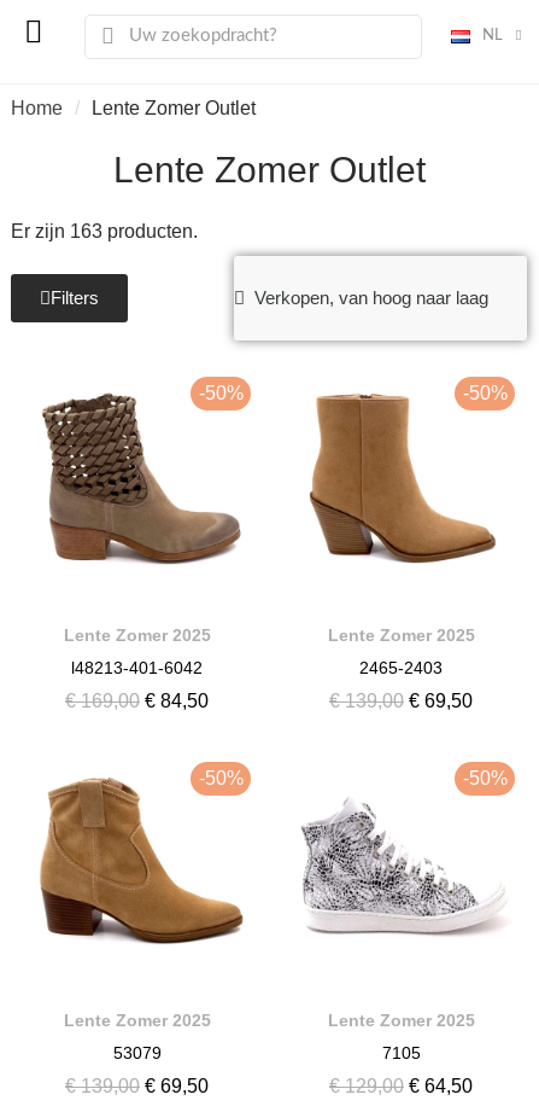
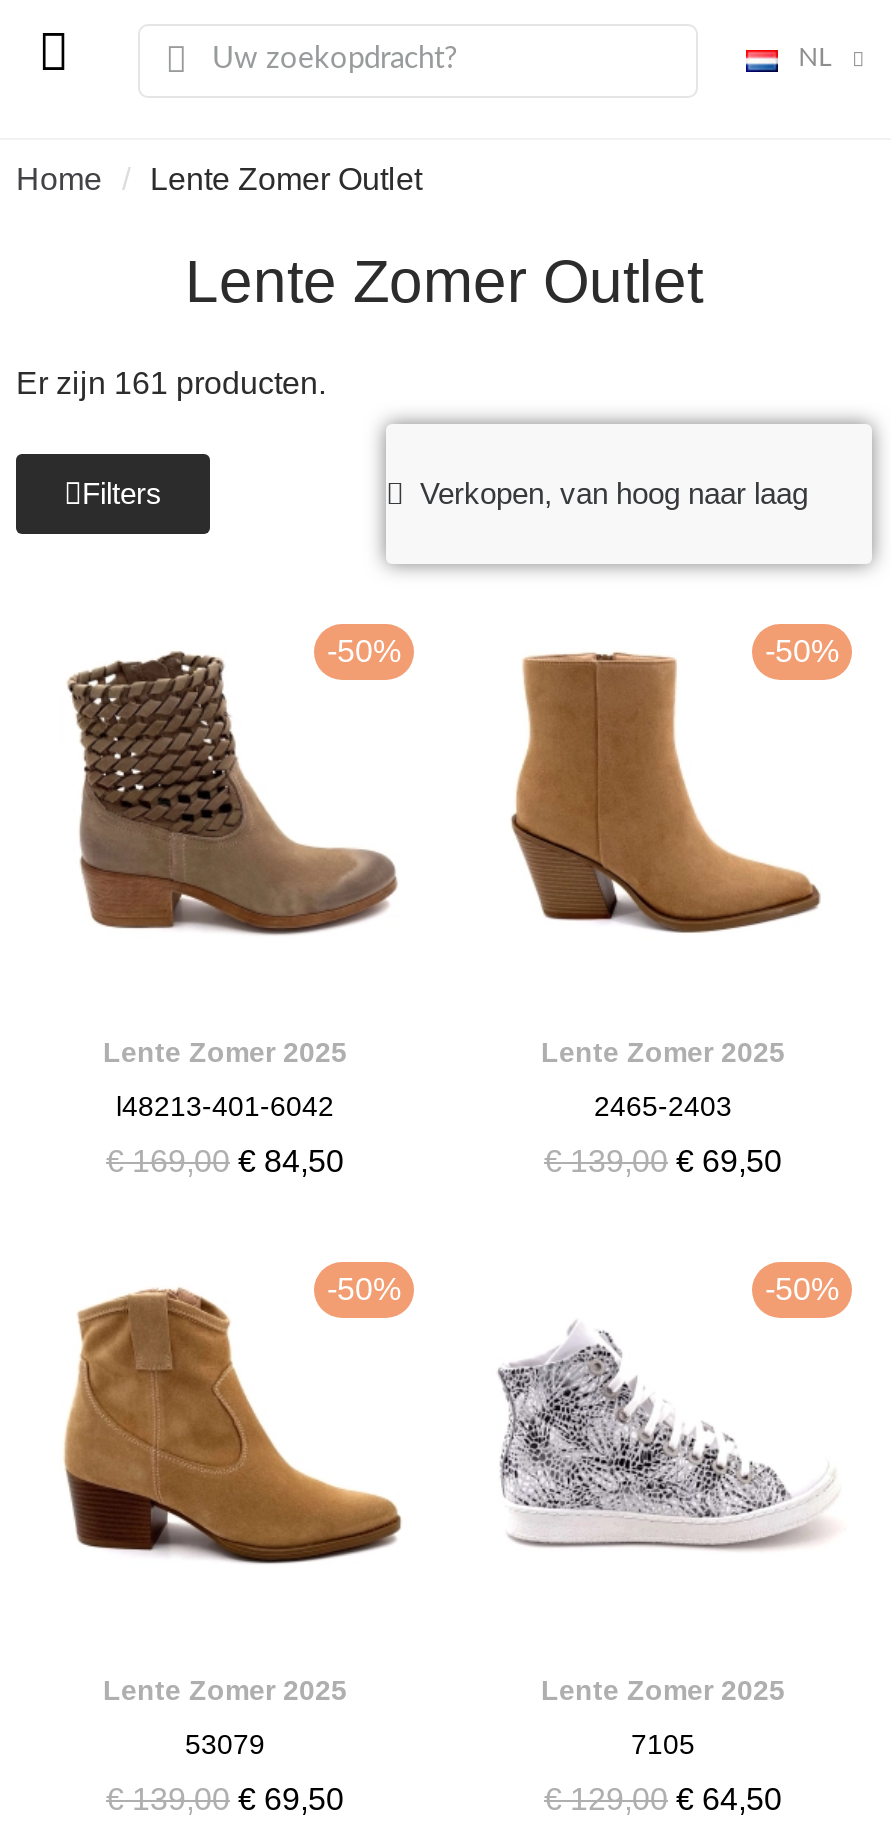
[11,220,198,241] Er zijn 163 producten. -> [16,365,326,399] Er zijn 161 producten.

